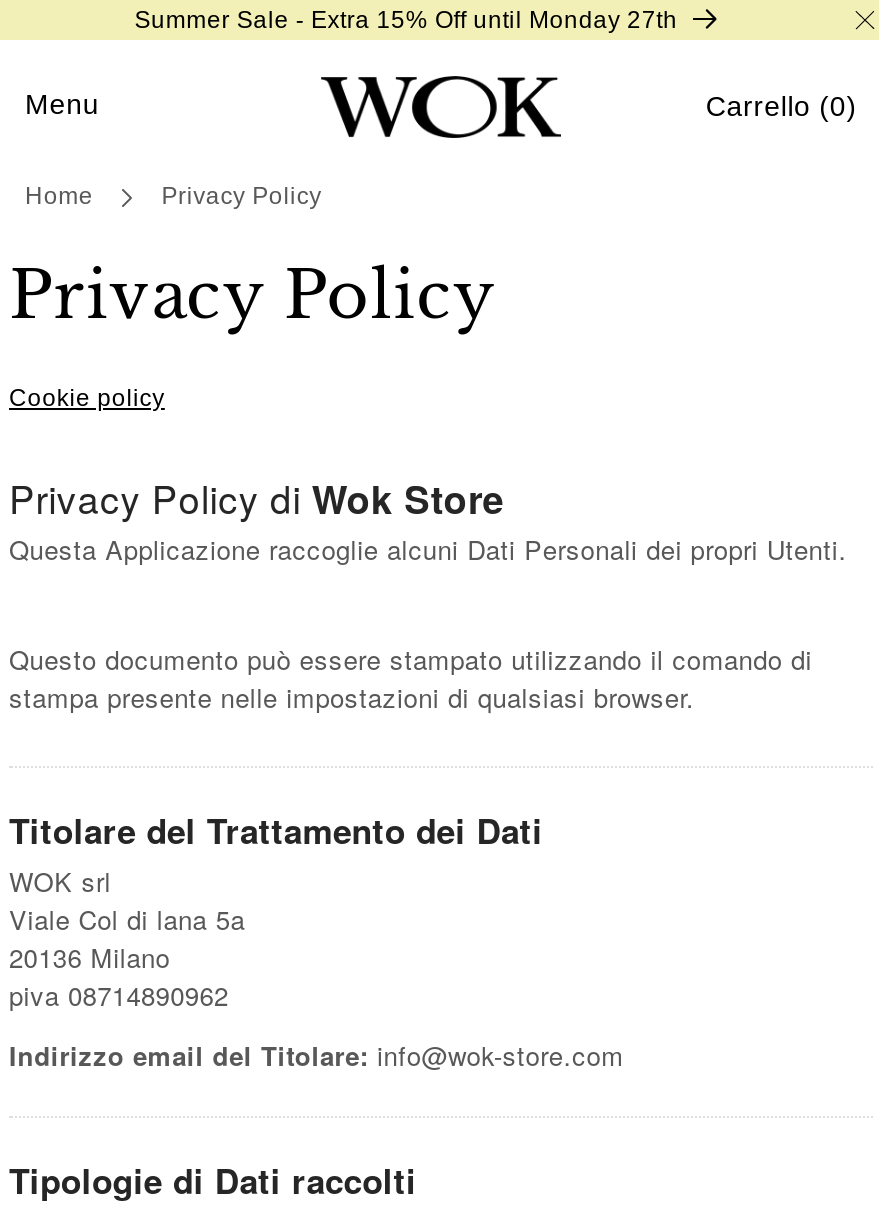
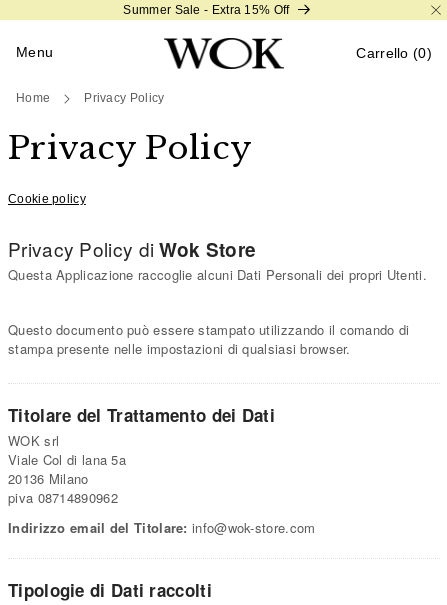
[135,5,677,33] Summer Sale - Extra 15% Off until Monday 27th -> [123,2,289,16] Summer Sale - Extra 15% Off

